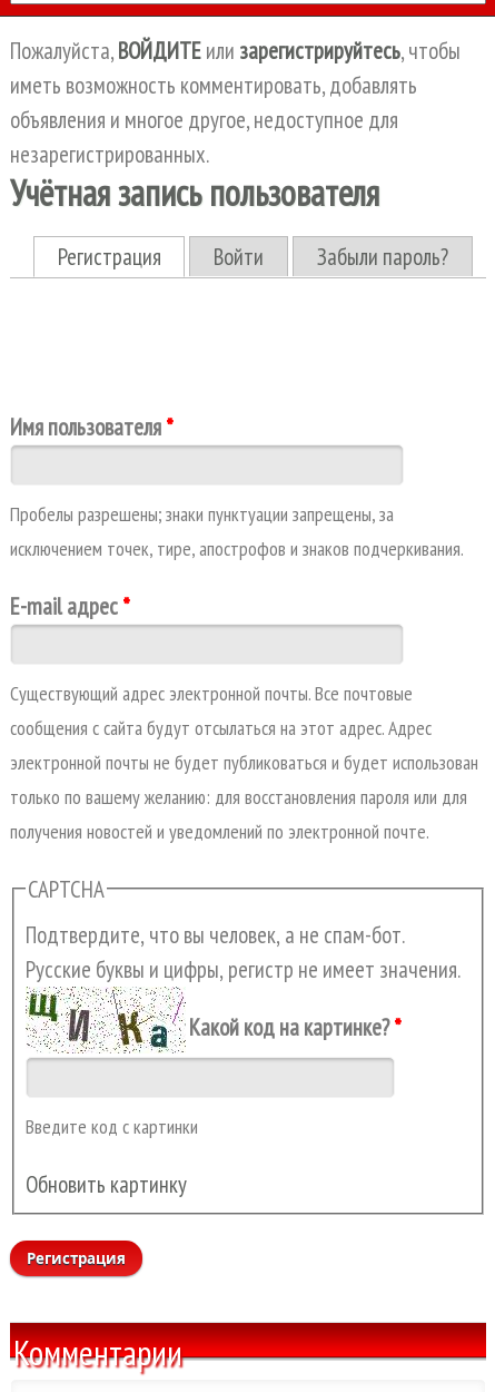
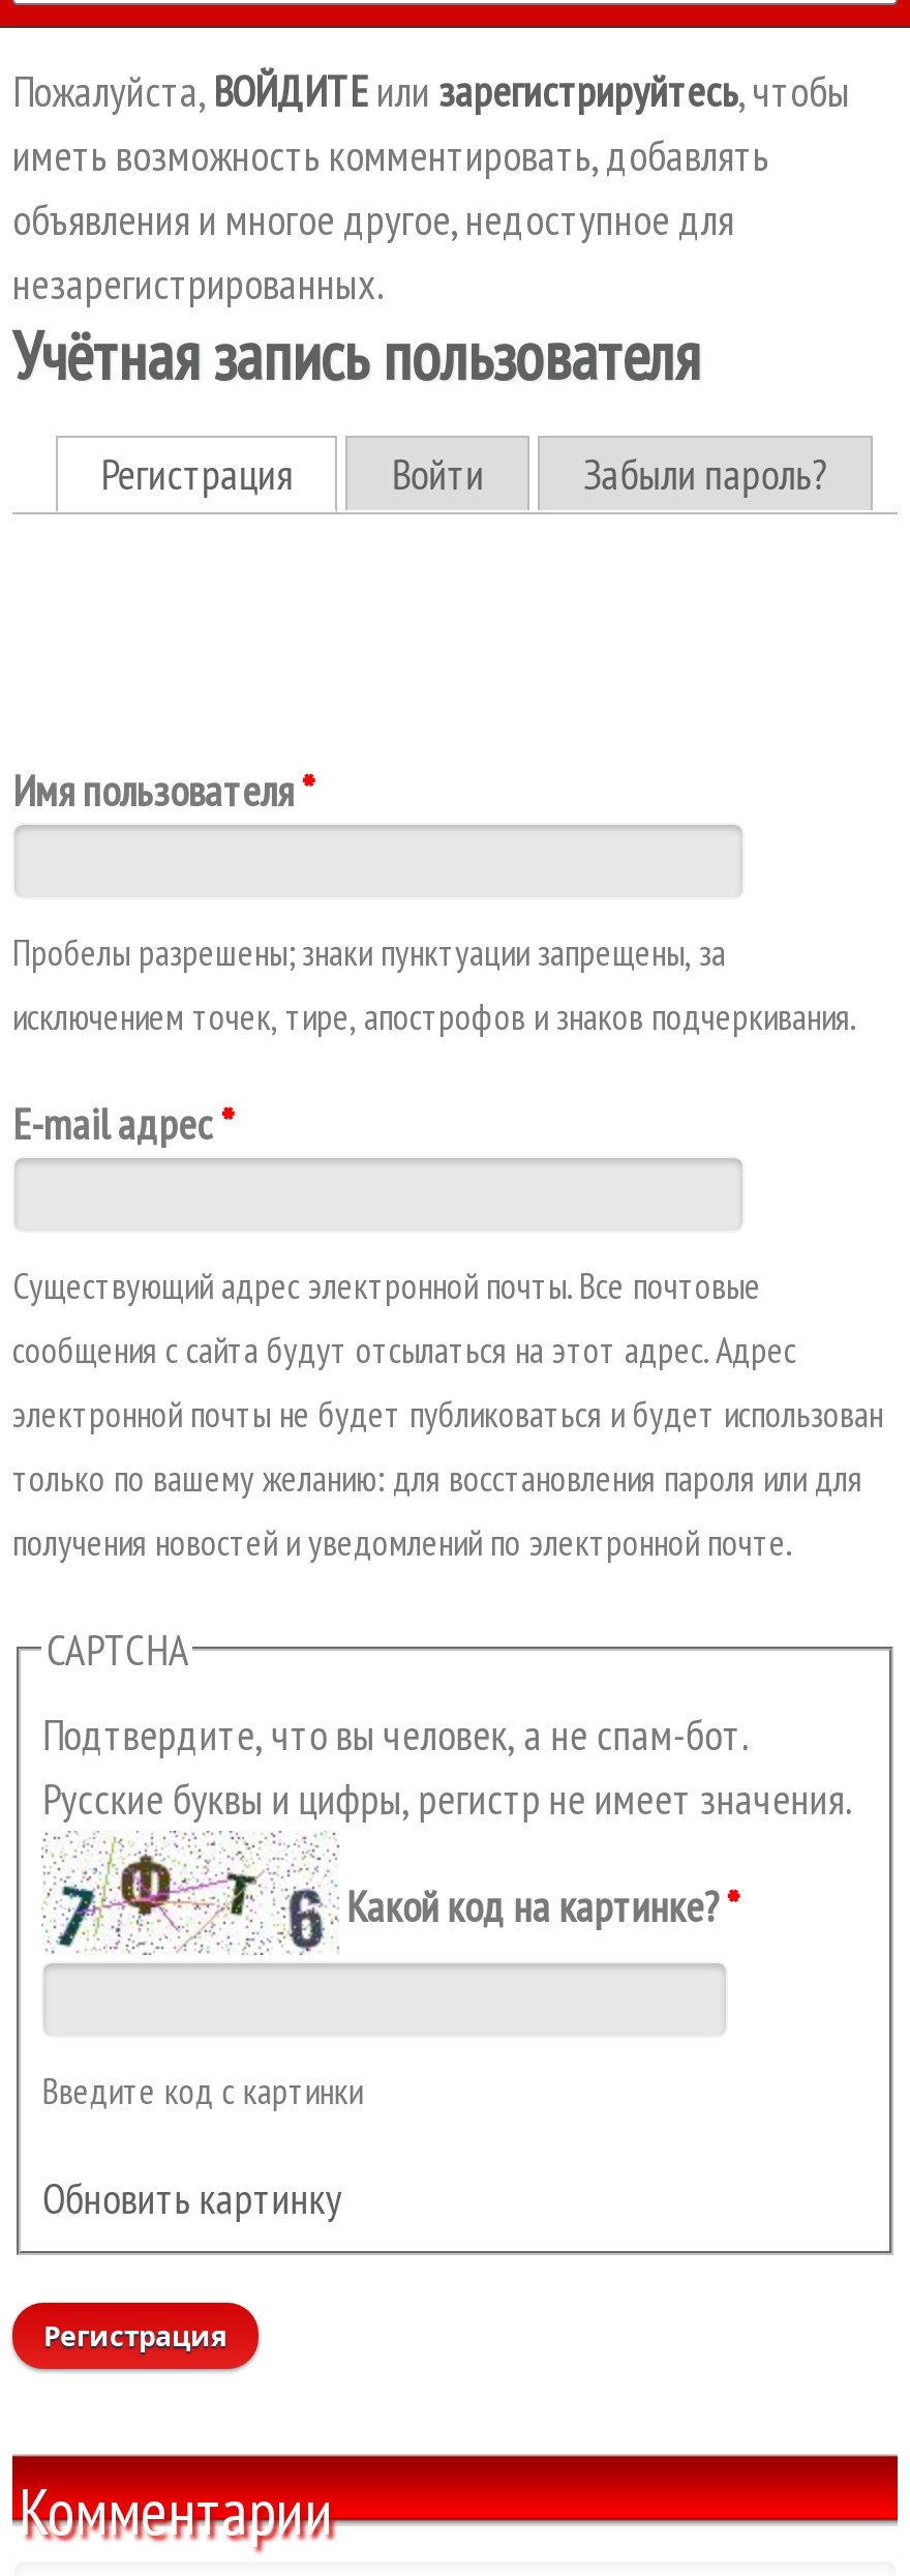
[26,988,186,1052] [image] -> [45,1841,337,1955] [image]

